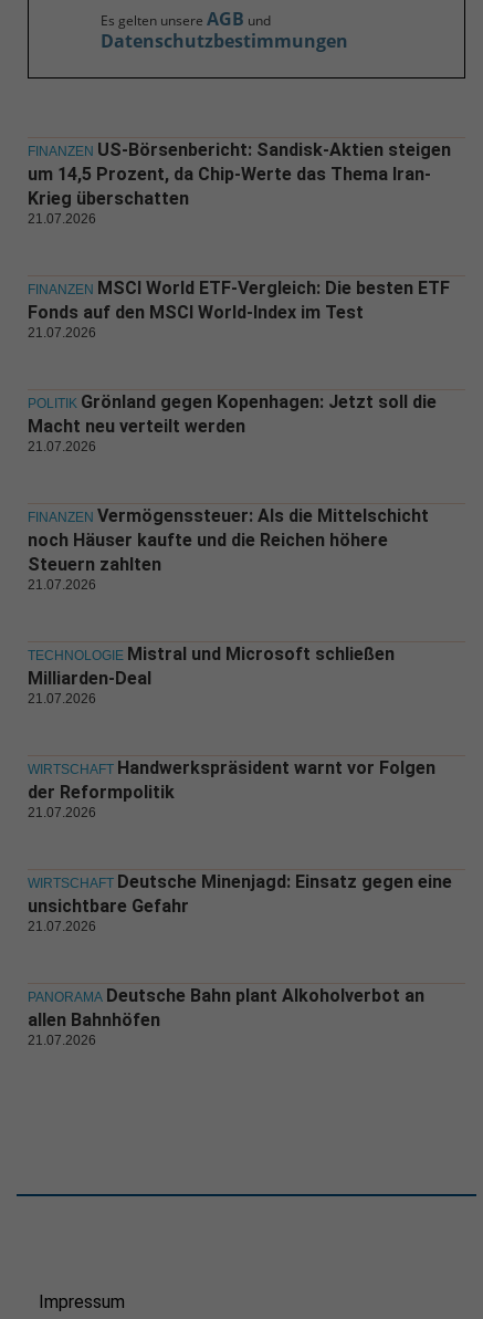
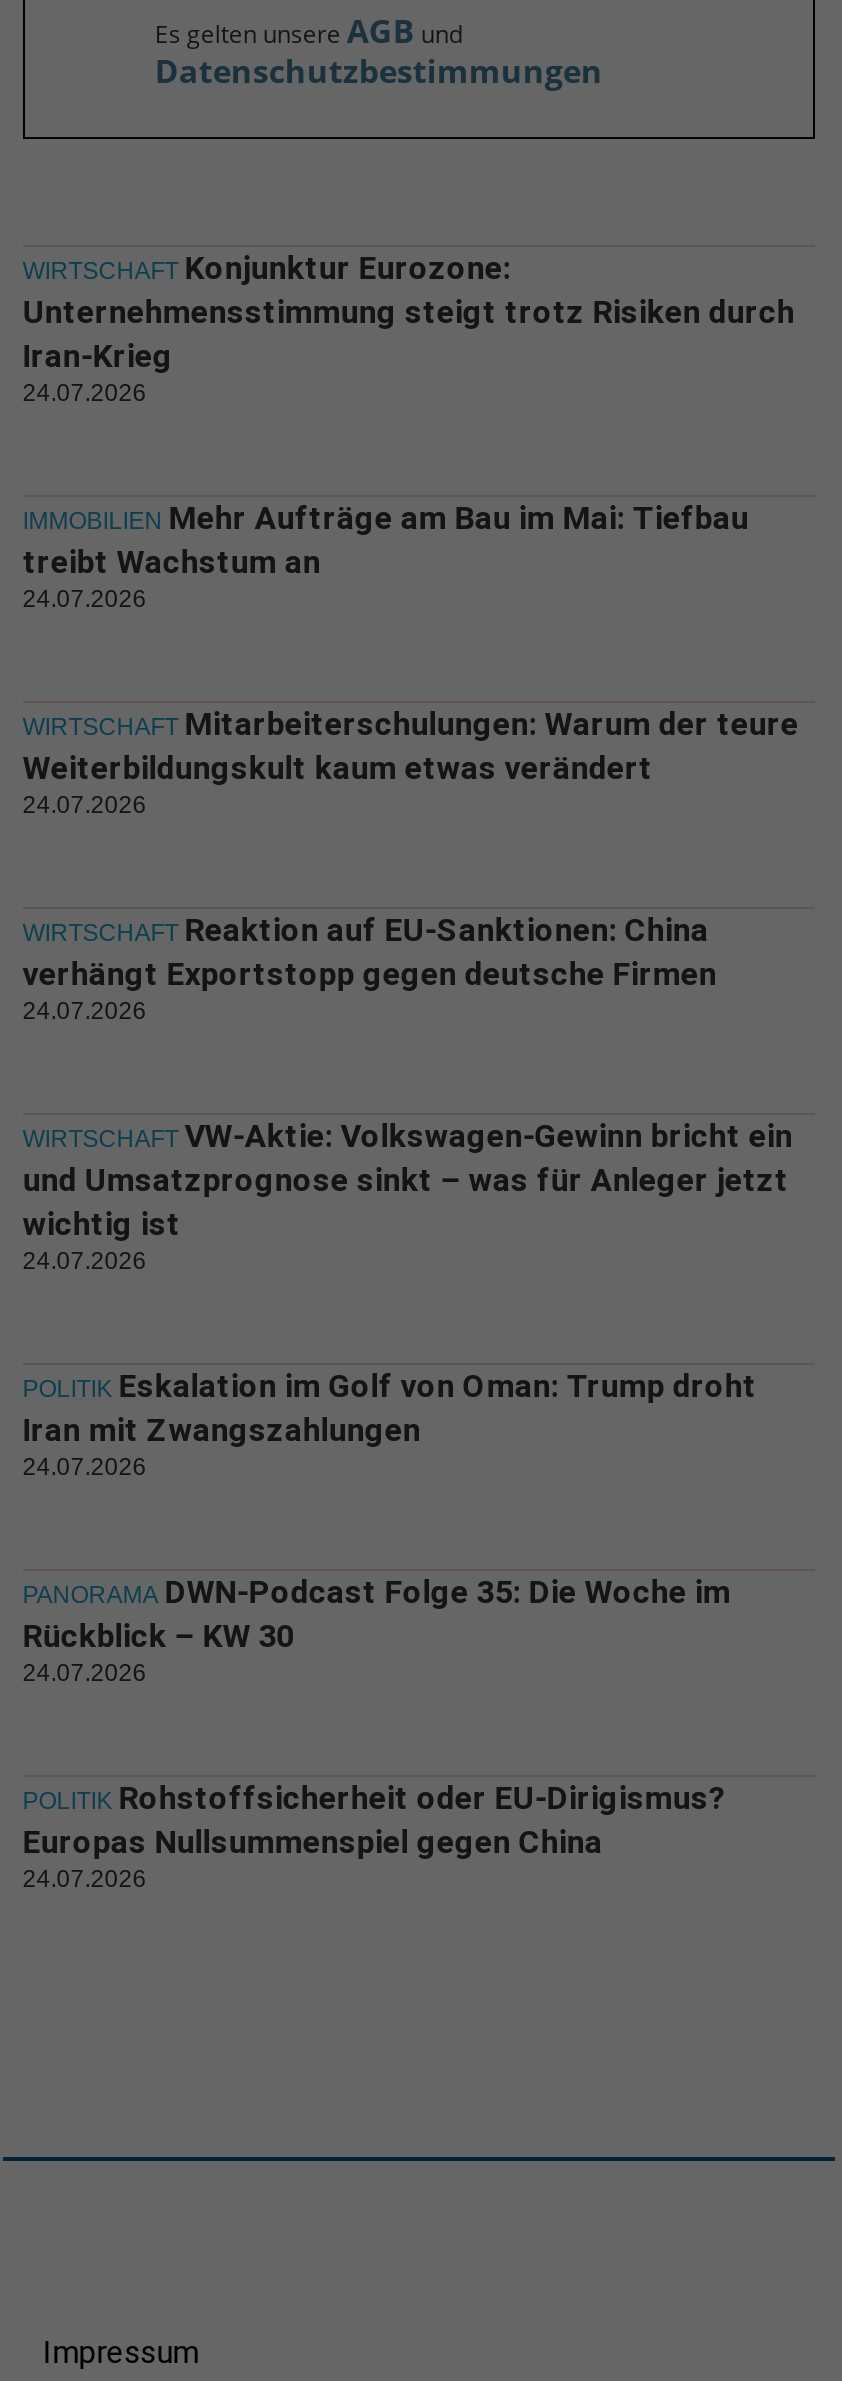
[27,140,451,227] FINANZEN US-Börsenbericht: Sandisk-Aktien steigen | um 14,5 Prozent, da Chip-Werte das Thema Iran- | Krieg überschatten | 21.07.2026 -> [22,249,794,407] WIRTSCHAFT Konjunktur Eurozone: | Unternehmensstimmung steigt trotz Risiken durch | Iran-Krieg | 24.07.2026
[27,278,450,341] FINANZEN MSCI World ETF-Vergleich: Die besten ETF | Fonds auf den MSCI World-Index im Test | 21.07.2026 -> [22,499,748,613] IMMOBILIEN Mehr Aufträge am Bau im Mai: Tiefbau | treibt Wachstum an | 24.07.2026
[27,392,436,455] POLITIK Grönland gegen Kopenhagen: Jetzt soll die | Macht neu verteilt werden | 21.07.2026 -> [22,705,798,819] WIRTSCHAFT Mitarbeiterschulungen: Warum der teure | Weiterbildungskult kaum etwas verändert | 24.07.2026
[27,505,429,593] FINANZEN Vermögenssteuer: Als die Mittelschicht | noch Häuser kaufte und die Reichen höhere | Steuern zahlten | 21.07.2026 -> [22,911,716,1025] WIRTSCHAFT Reaktion auf EU-Sanktionen: China | verhängt Exportstopp gegen deutsche Firmen | 24.07.2026
[27,644,394,707] TECHNOLOGIE Mistral und Microsoft schließen | Milliarden-Deal | 21.07.2026 -> [22,1117,792,1275] WIRTSCHAFT VW-Aktie: Volkswagen-Gewinn bricht ein | und Umsatzprognose sinkt – was für Anleger jetzt | wichtig ist | 24.07.2026
[27,758,435,821] WIRTSCHAFT Handwerkspräsident warnt vor Folgen | der Reformpolitik | 21.07.2026 -> [22,1367,756,1481] POLITIK Eskalation im Golf von Oman: Trump droht | Iran mit Zwangszahlungen | 24.07.2026
[27,871,452,934] WIRTSCHAFT Deutsche Minenjagd: Einsatz gegen eine | unsichtbare Gefahr | 21.07.2026 -> [22,1573,730,1687] PANORAMA DWN-Podcast Folge 35: Die Woche im | Rückblick – KW 30 | 24.07.2026
[27,985,424,1048] PANORAMA Deutsche Bahn plant Alkoholverbot an | allen Bahnhöfen | 21.07.2026 -> [22,1779,726,1893] POLITIK Rohstoffsicherheit oder EU-Dirigismus? | Europas Nullsummenspiel gegen China | 24.07.2026

